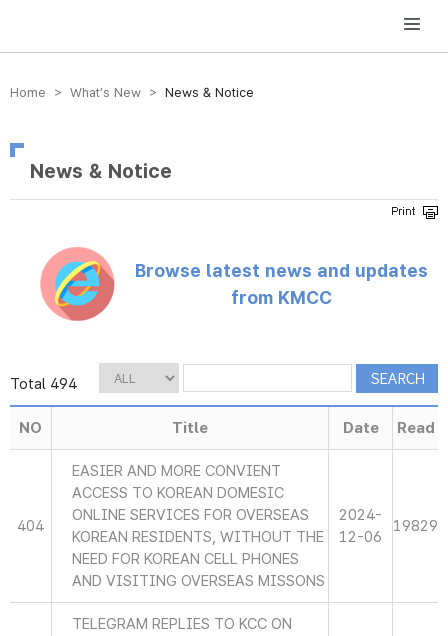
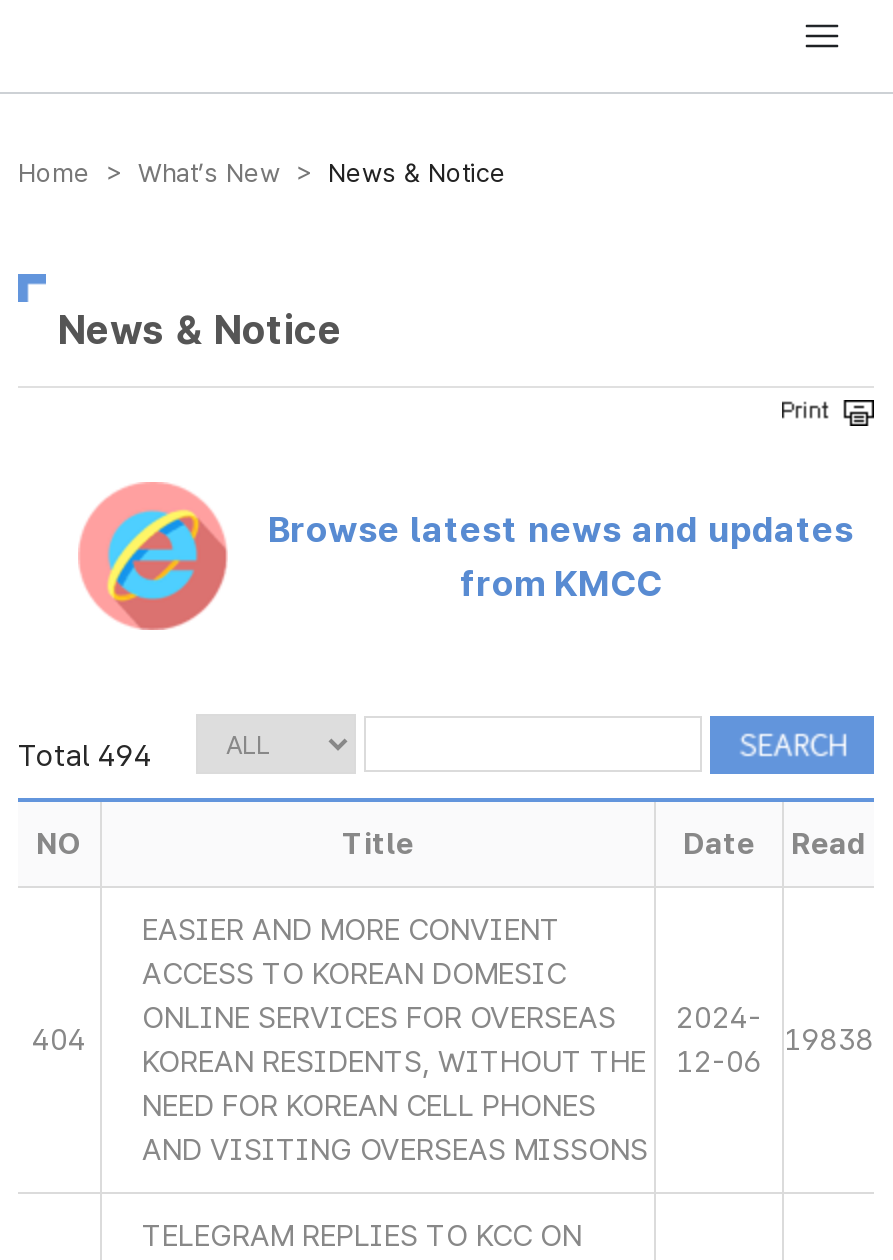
[393,517,438,535] 19829 -> [784,1022,874,1058] 19838

